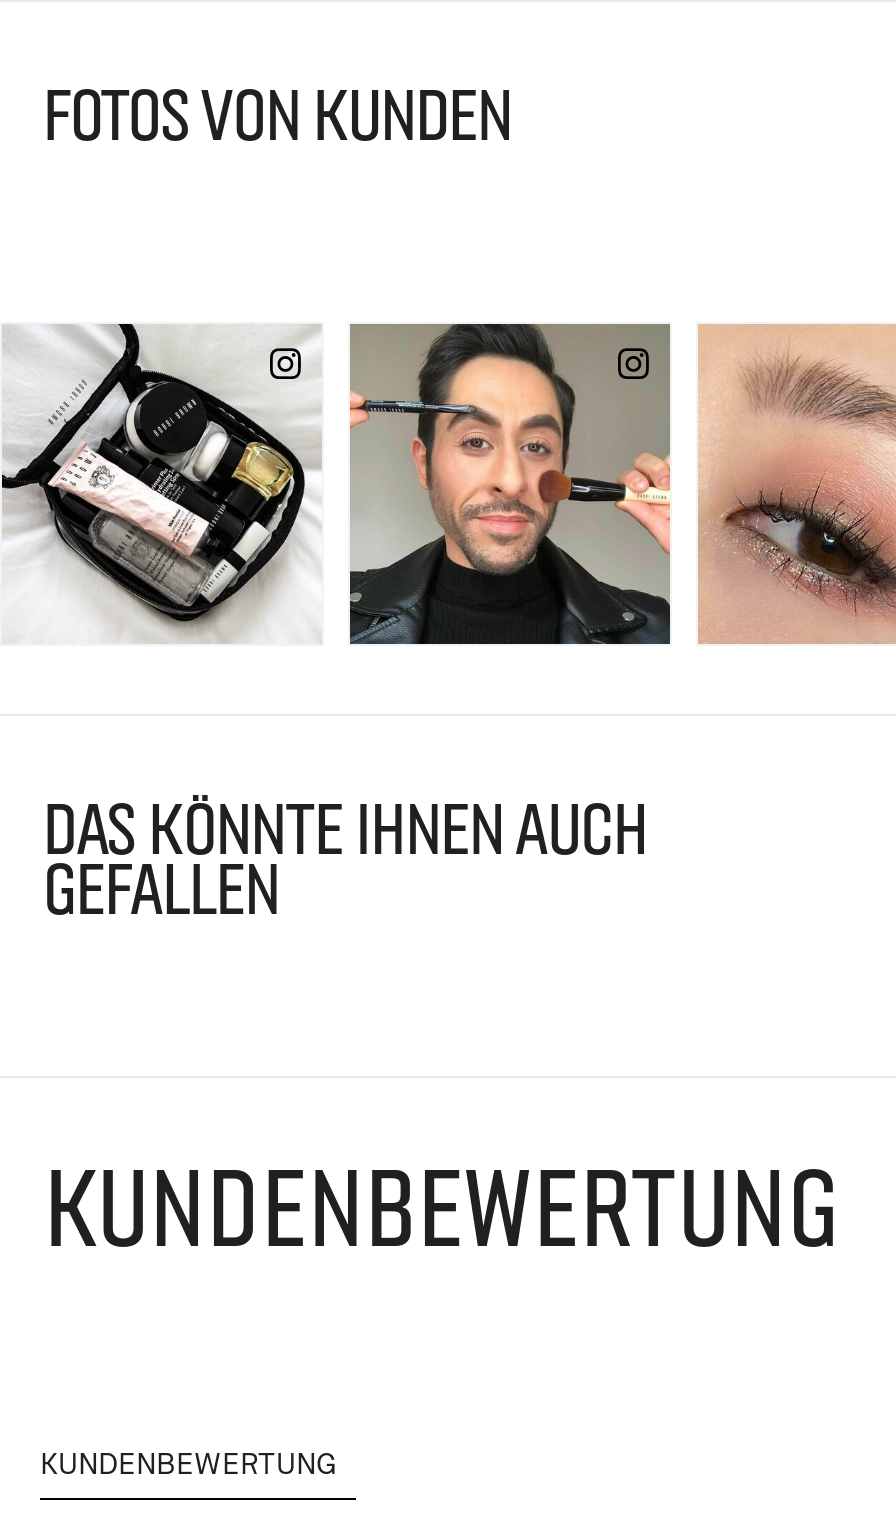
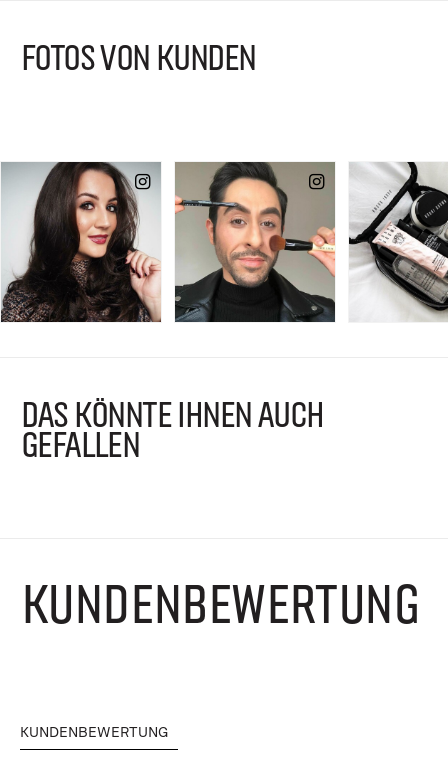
[6,324,320,644] [image] -> [3,161,162,323] [image]
[696,324,890,644] [image] -> [348,161,445,321] [image]

